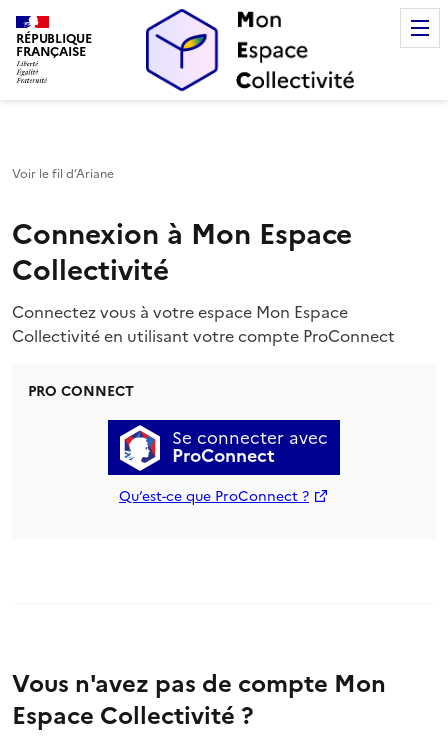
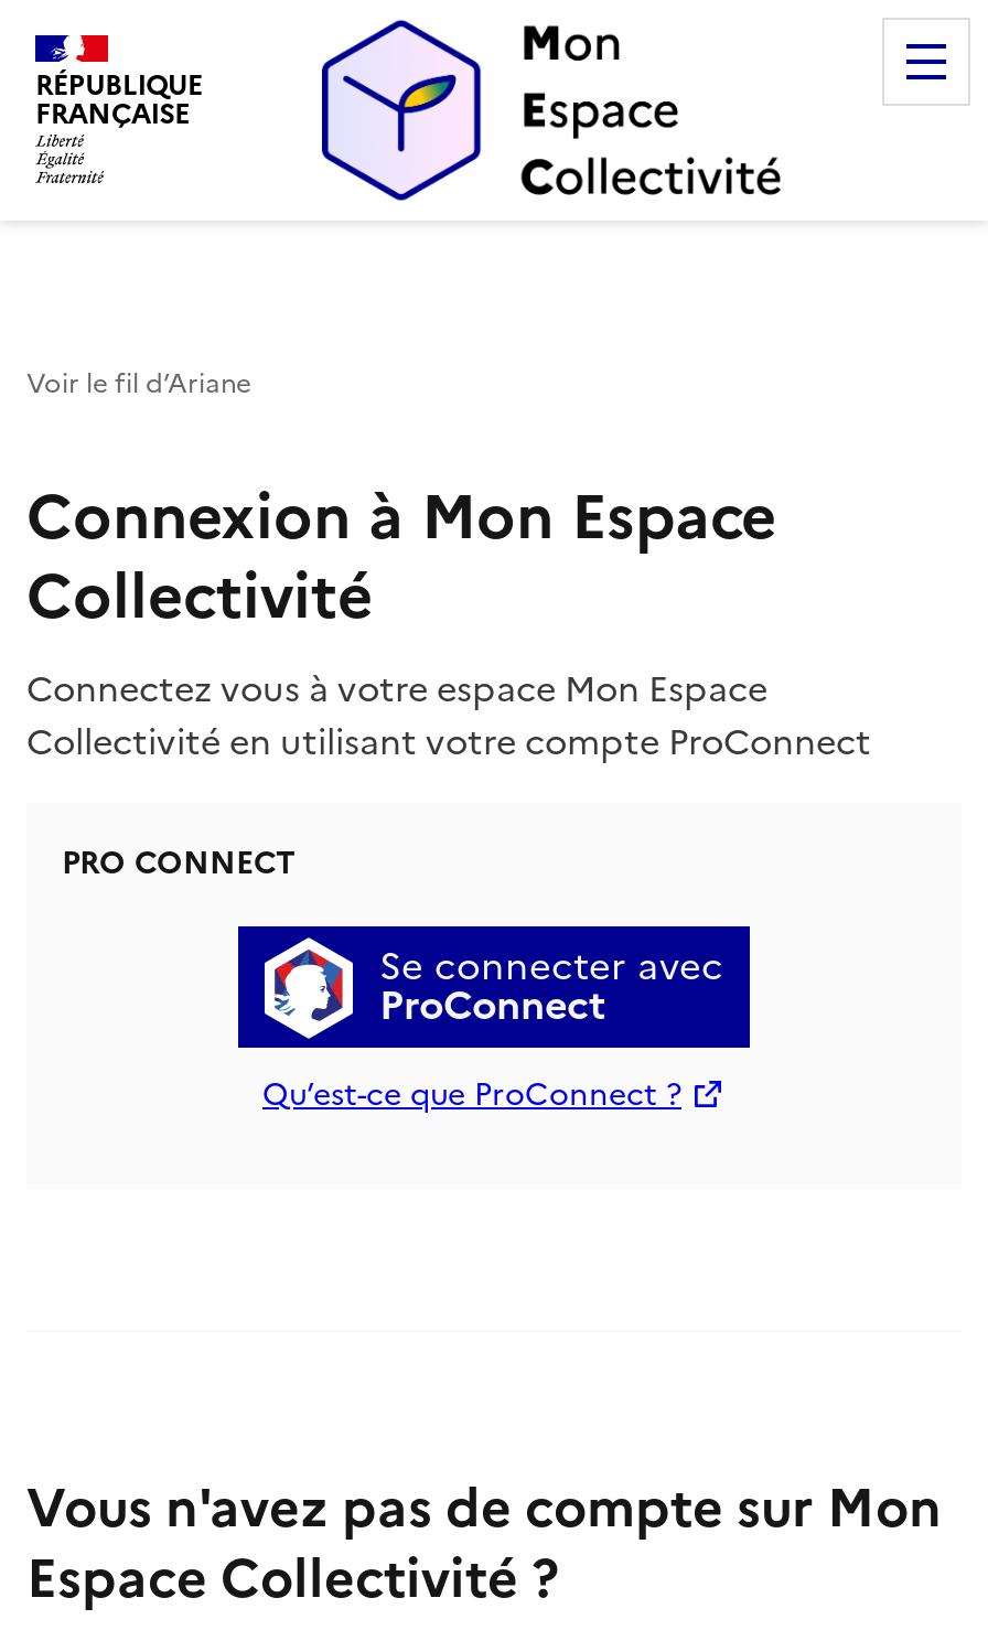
[12,666,386,702] Vous n'avez pas de compte Mon -> [26,1469,942,1548] Vous n'avez pas de compte sur Mon

